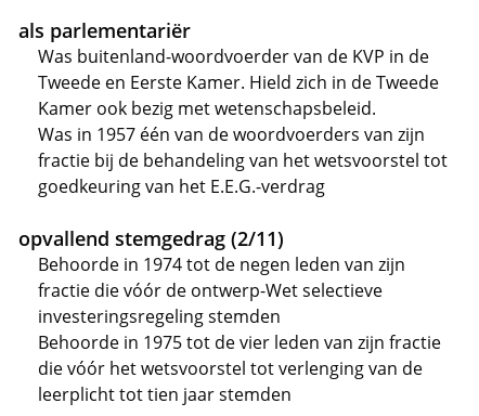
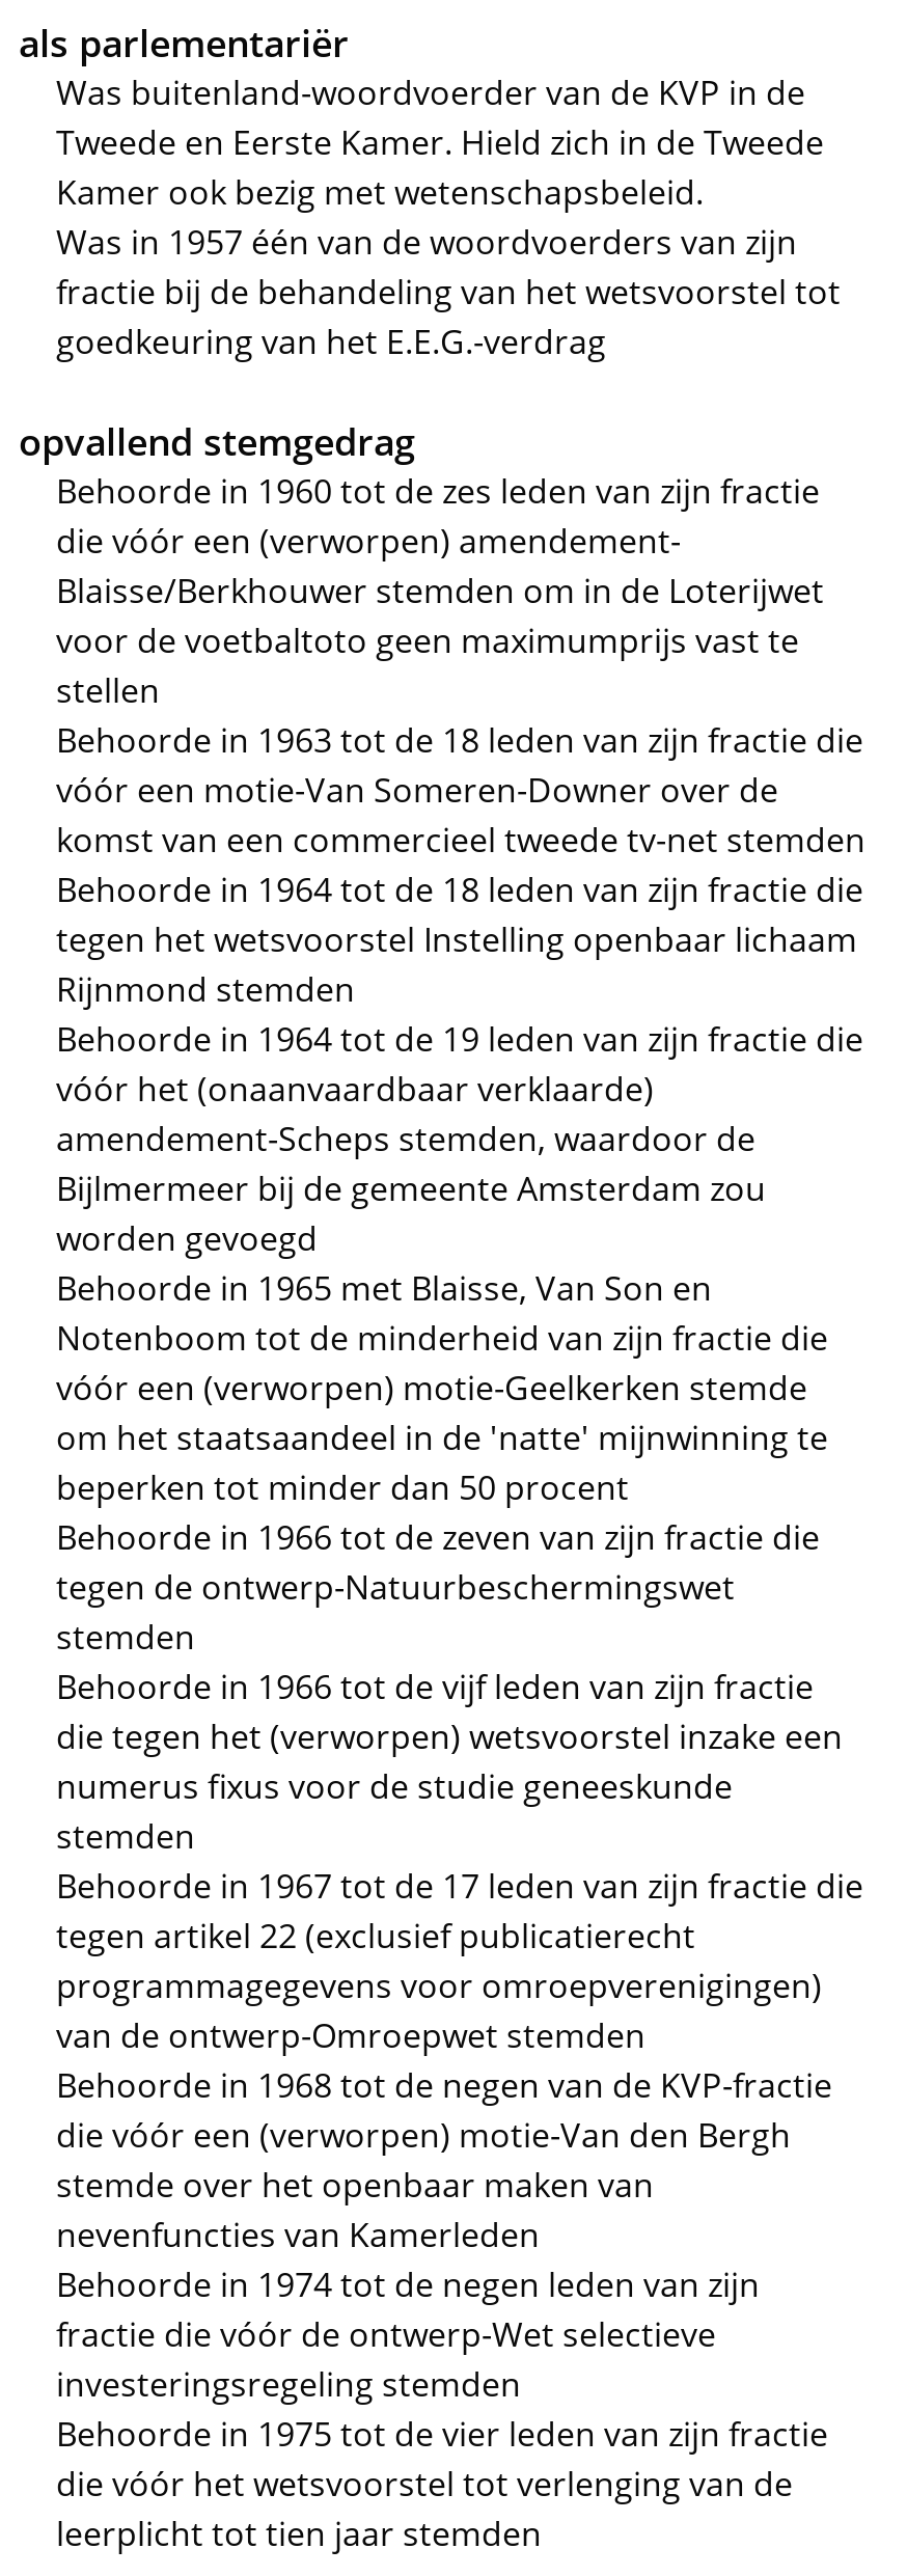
[18,225,284,251] opvallend stemgedrag (2/11) -> [19,416,865,2257] opvallend stemgedrag | Behoorde in 1960 tot de zes leden van zijn fractie | die vóór een (verworpen) amendement- | Blaisse/Berkhouwer stemden om in de Loterijwet | voor de voetbaltoto geen maximumprijs vast te | stellen | Behoorde in 1963 tot de 18 leden van zijn fractie die | vóór een motie-Van Someren-Downer over de | komst van een commercieel tweede tv-net stemden | Behoorde in 1964 tot de 18 leden van zijn fractie die | tegen het wetsvoorstel Instelling openbaar lichaam | Rijnmond stemden | Behoorde in 1964 tot de 19 leden van zijn fractie die | vóór het (onaanvaardbaar verklaarde) | amendement-Scheps stemden, waardoor de | Bijlmermeer bij de gemeente Amsterdam zou | worden gevoegd | Behoorde in 1965 met Blaisse, Van Son en | Notenboom tot de minderheid van zijn fractie die | vóór een (verworpen) motie-Geelkerken stemde | om het staatsaandeel in de 'natte' mijnwinning te | beperken tot minder dan 50 procent | Behoorde in 1966 tot de zeven van zijn fractie die | tegen de ontwerp-Natuurbeschermingswet | stemden | Behoorde in 1966 tot de vijf leden van zijn fractie | die tegen het (verworpen) wetsvoorstel inzake een | numerus fixus voor de studie geneeskunde | stemden | Behoorde in 1967 tot de 17 leden van zijn fractie die | tegen artikel 22 (exclusief publicatierecht | programmagegevens voor omroepverenigingen) | van de ontwerp-Omroepwet stemden | Behoorde in 1968 tot de negen van de KVP-fractie | die vóór een (verworpen) motie-Van den Bergh | stemde over het openbaar maken van | nevenfuncties van Kamerleden

